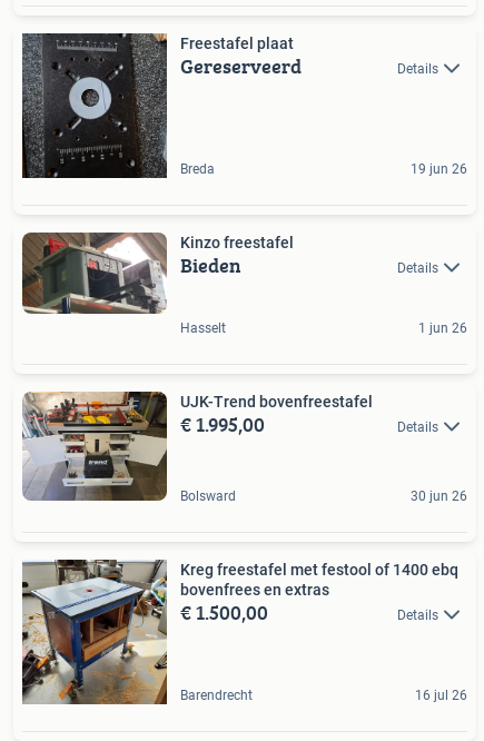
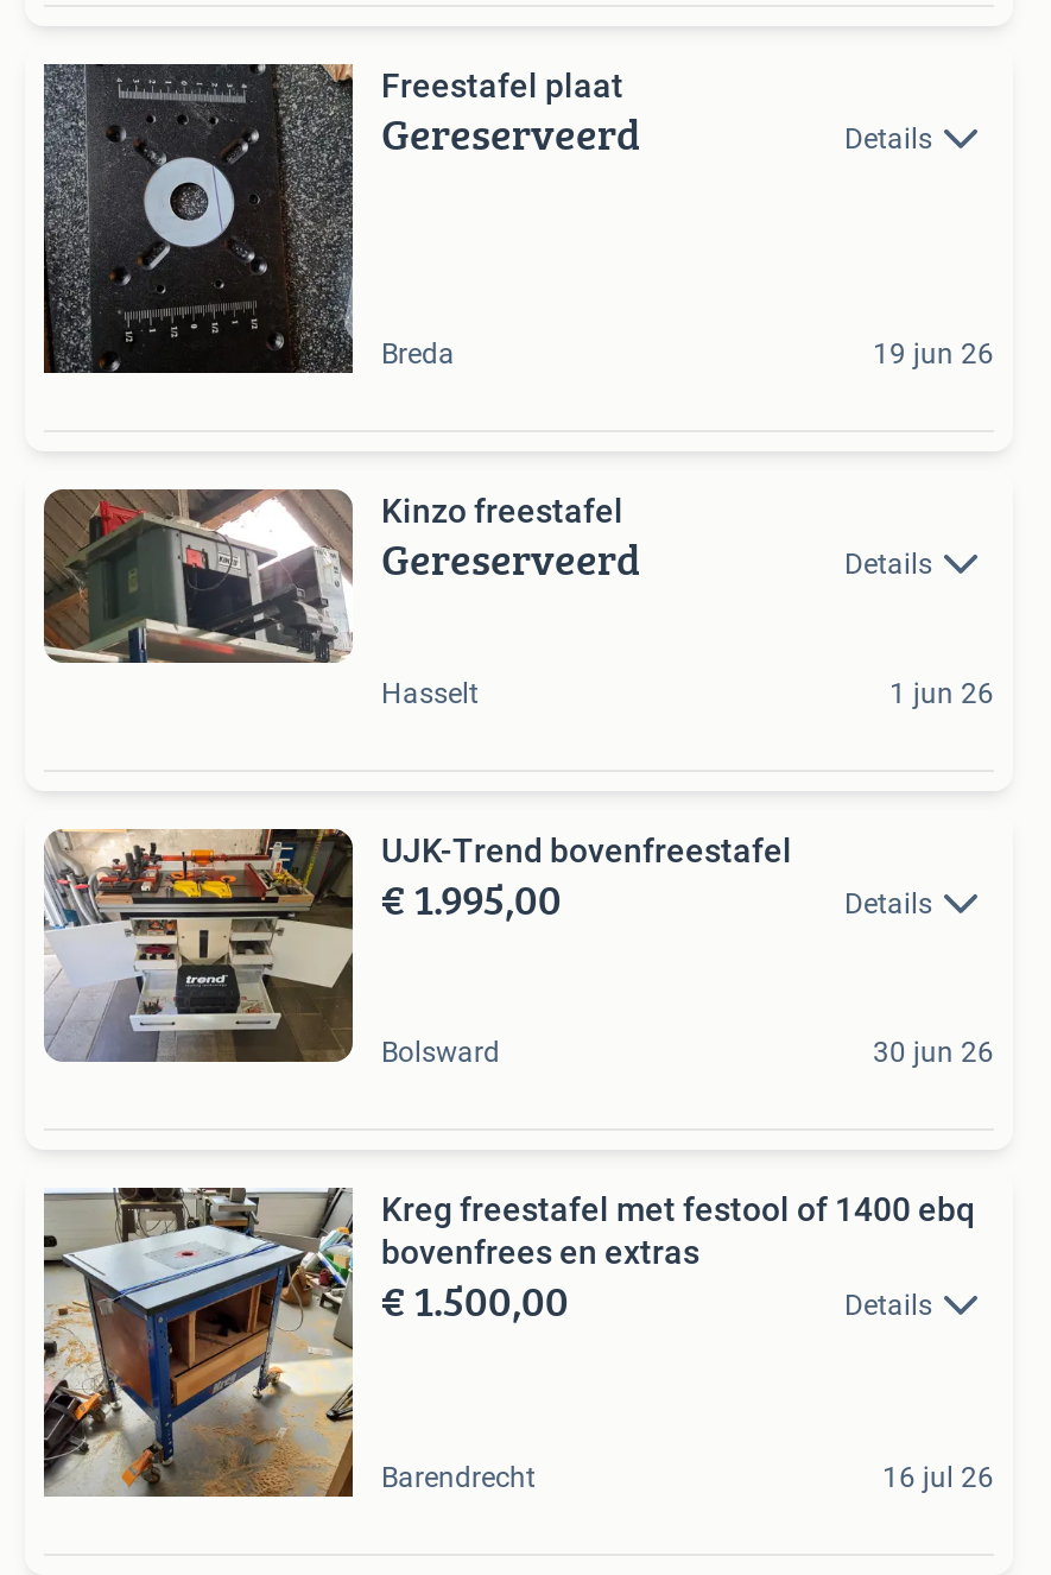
[180,250,241,280] Bieden -> [381,527,640,591] Gereserveerd

